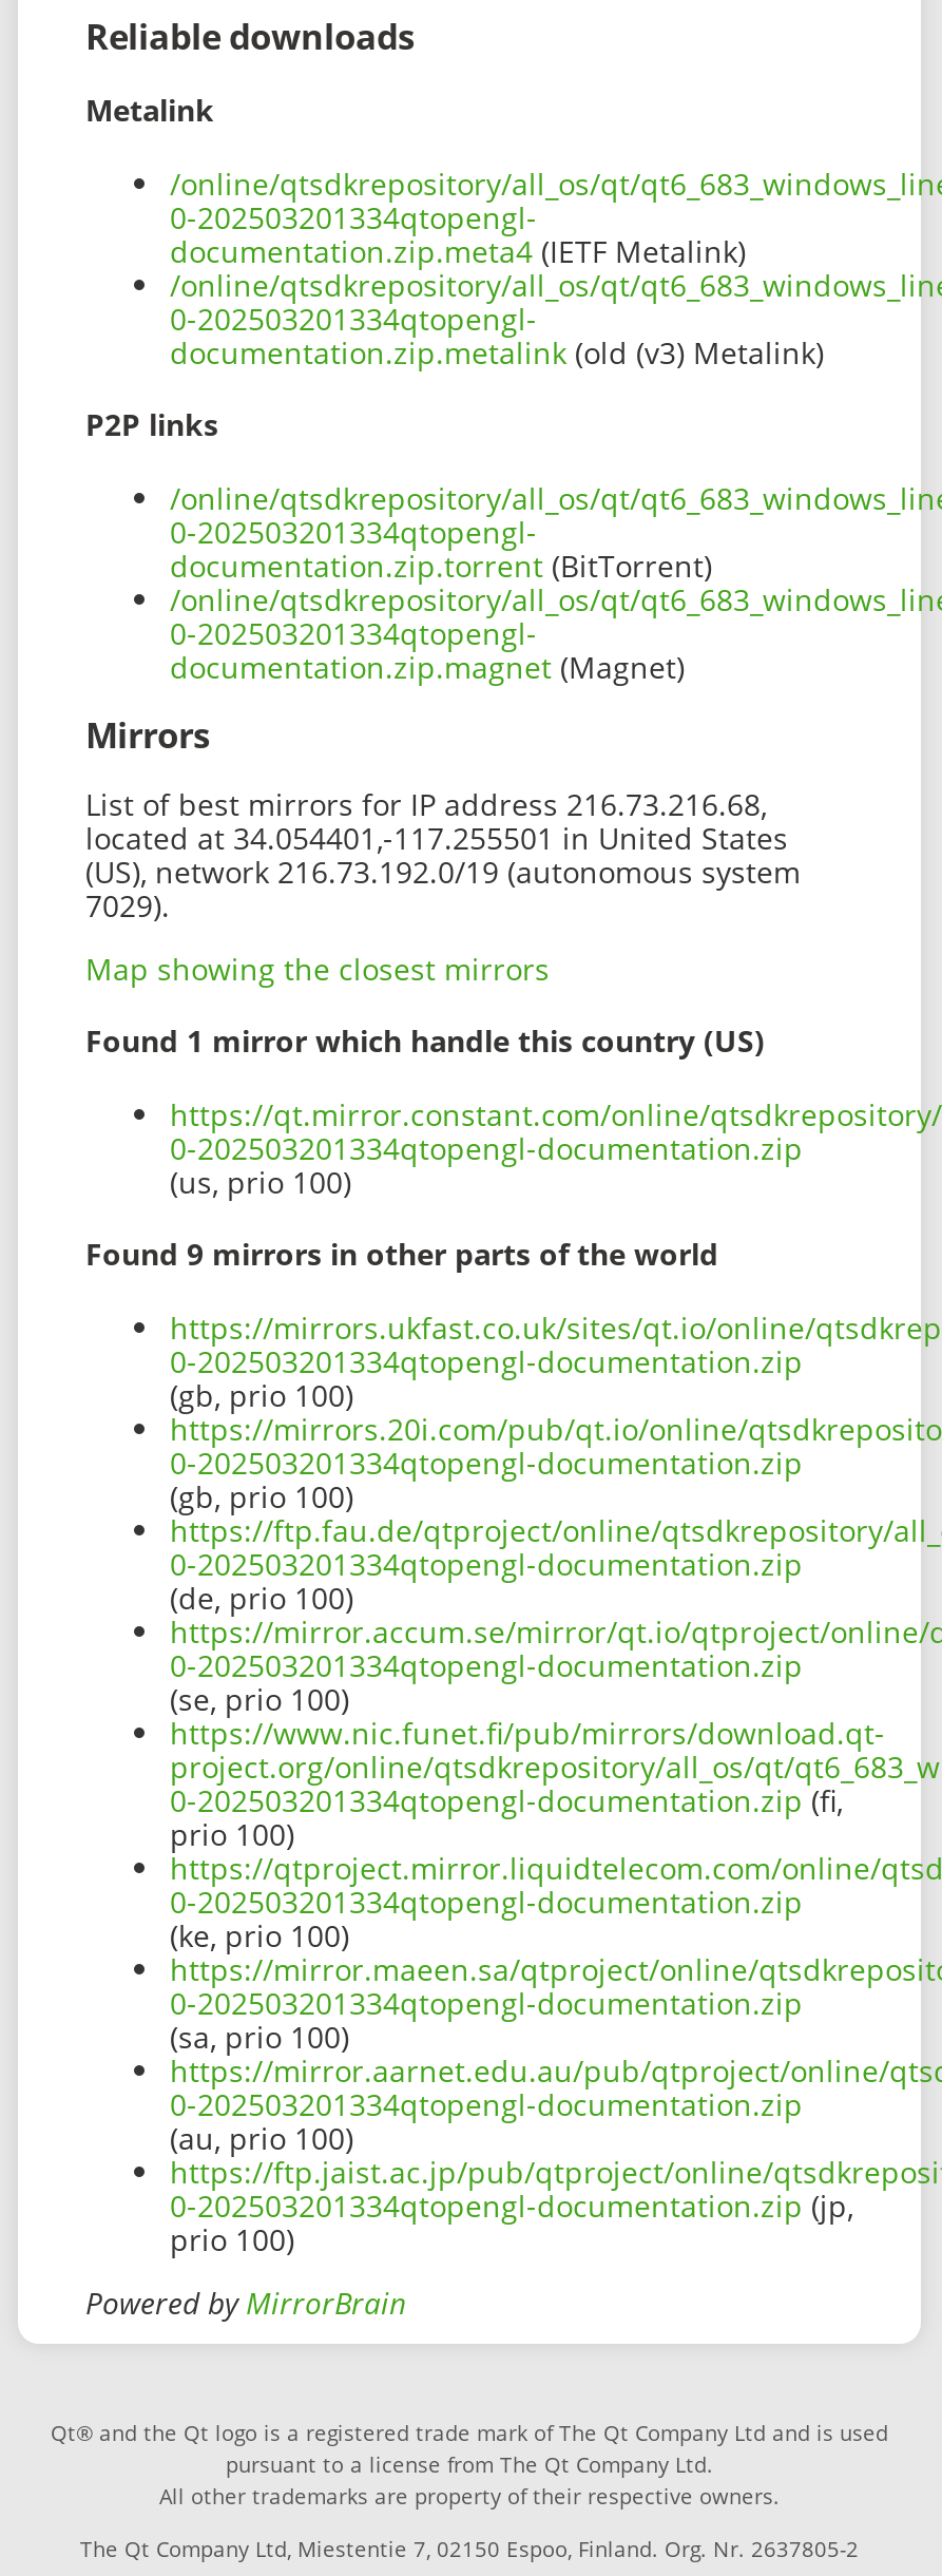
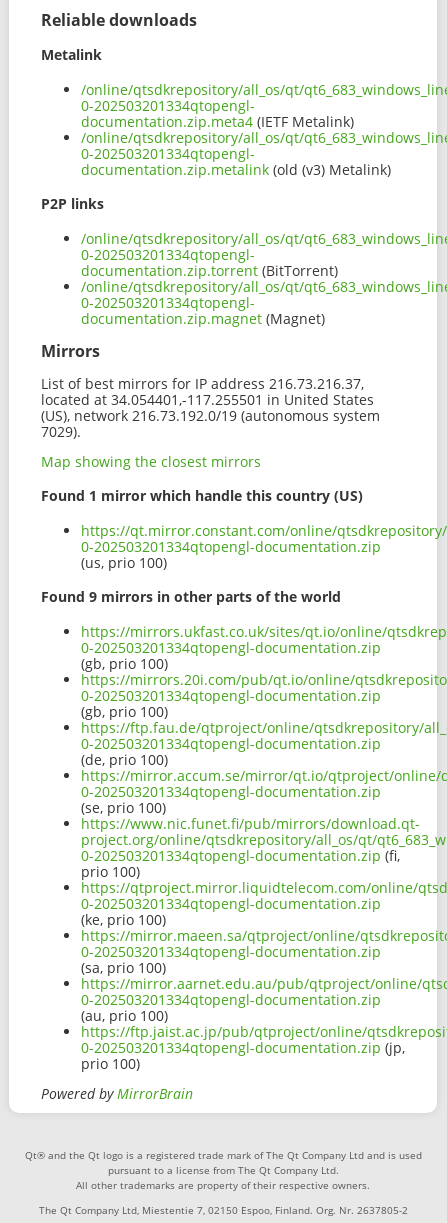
[85,783,767,823] List of best mirrors for IP address 216.73.216.68, -> [41,374,364,393] List of best mirrors for IP address 216.73.216.37,

